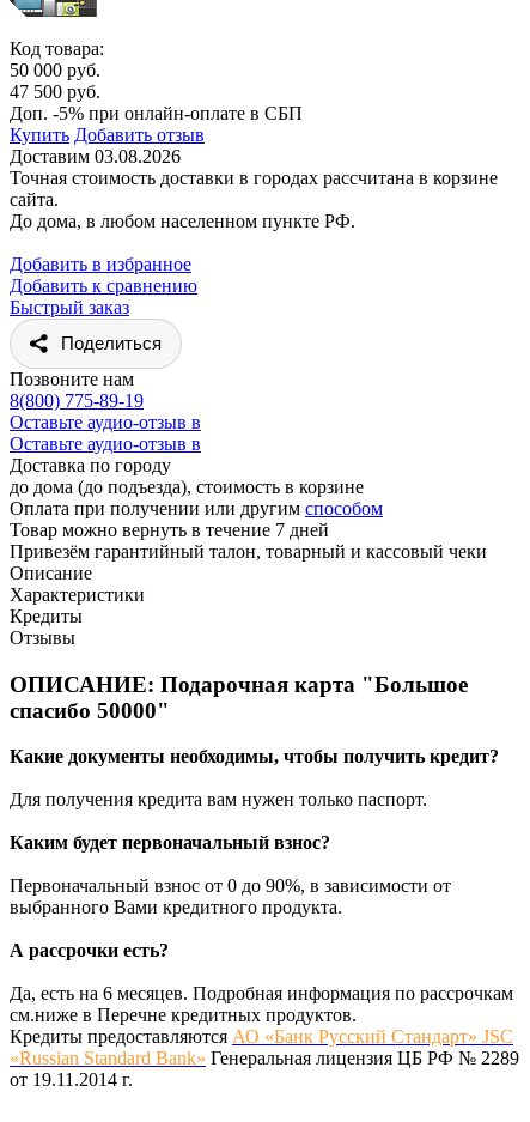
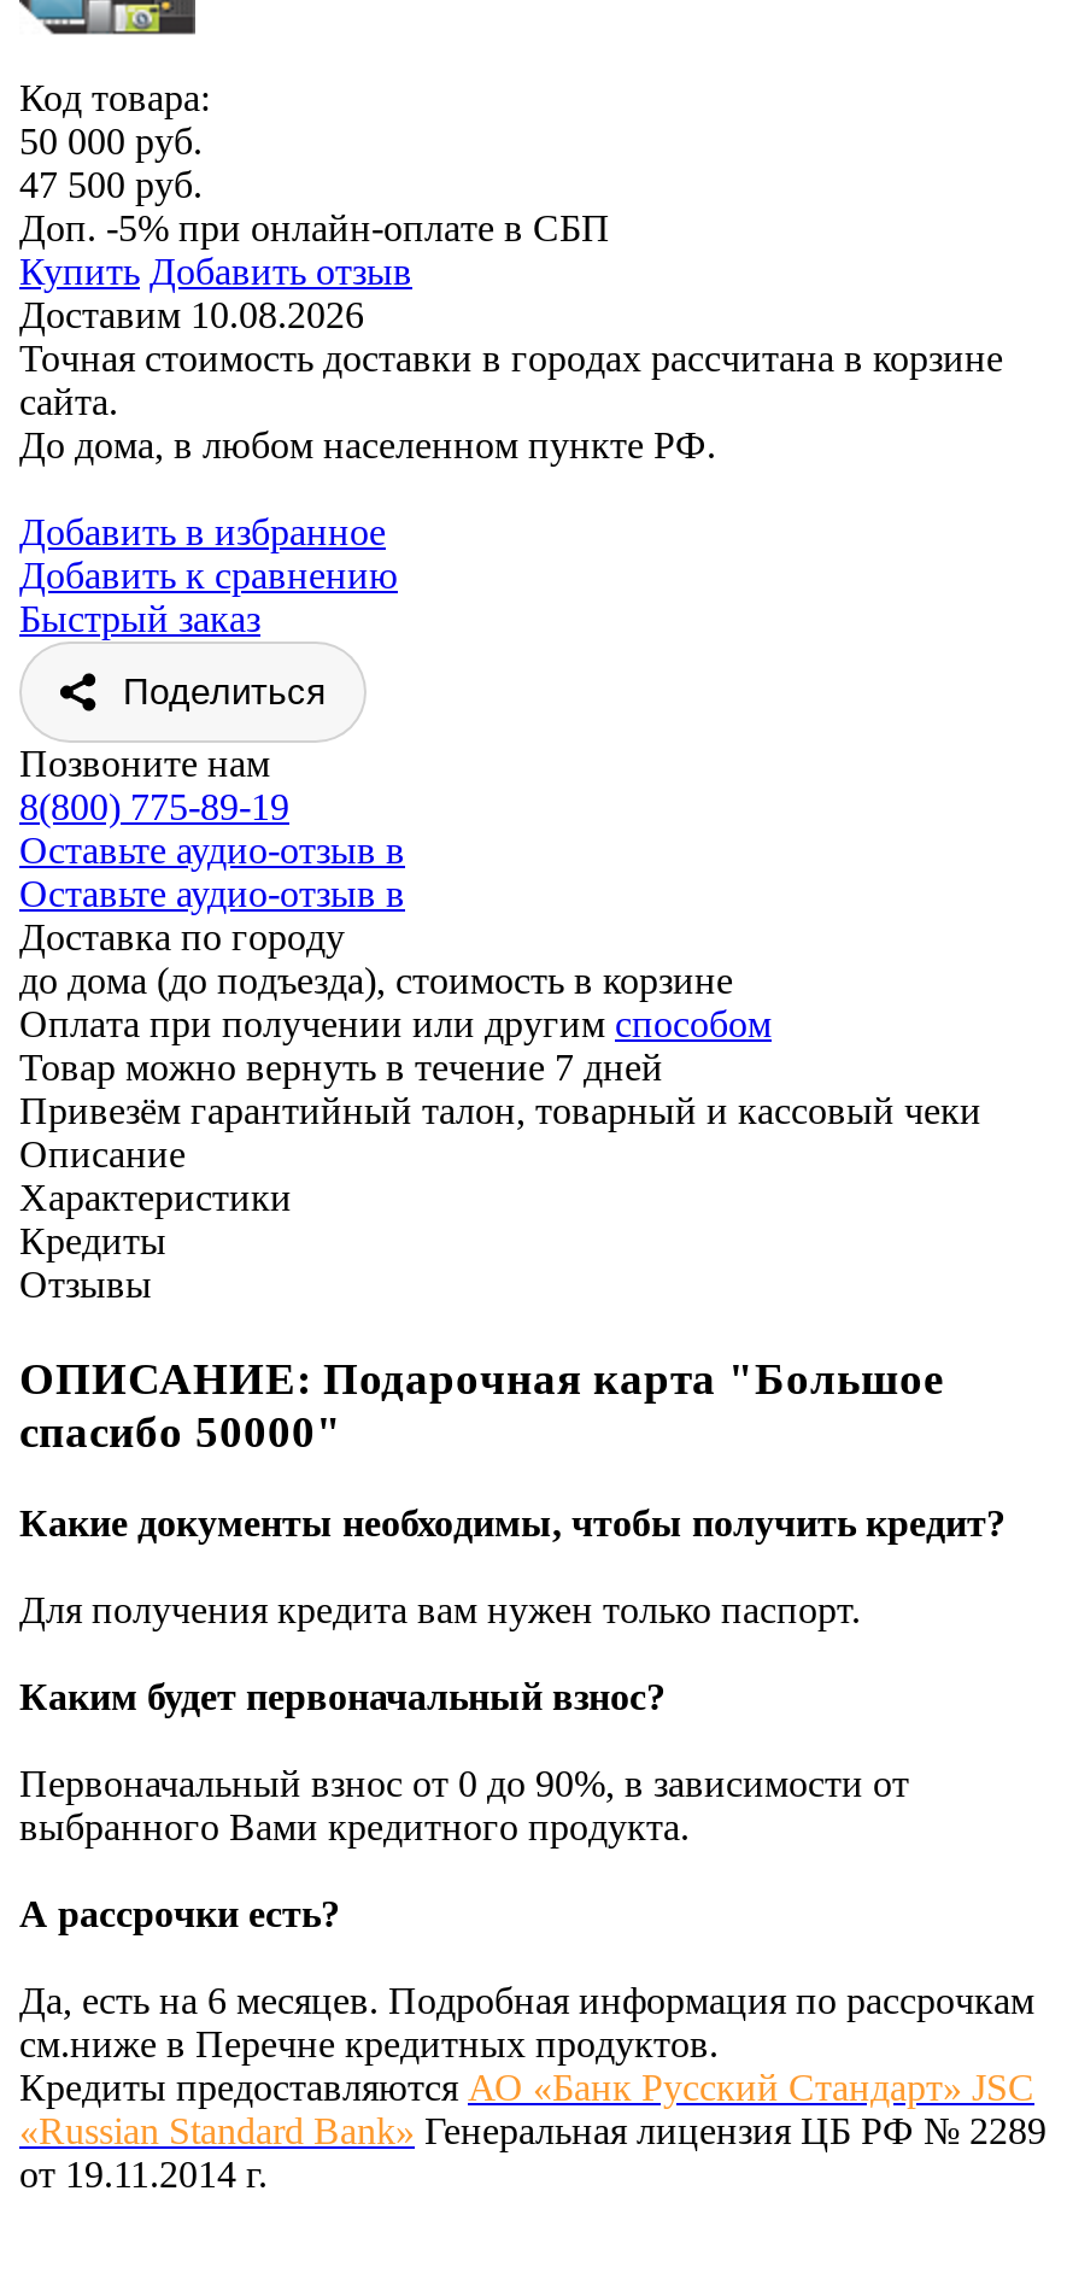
[10,146,181,166] Доставим 03.08.2026 -> [19,294,364,335] Доставим 10.08.2026

